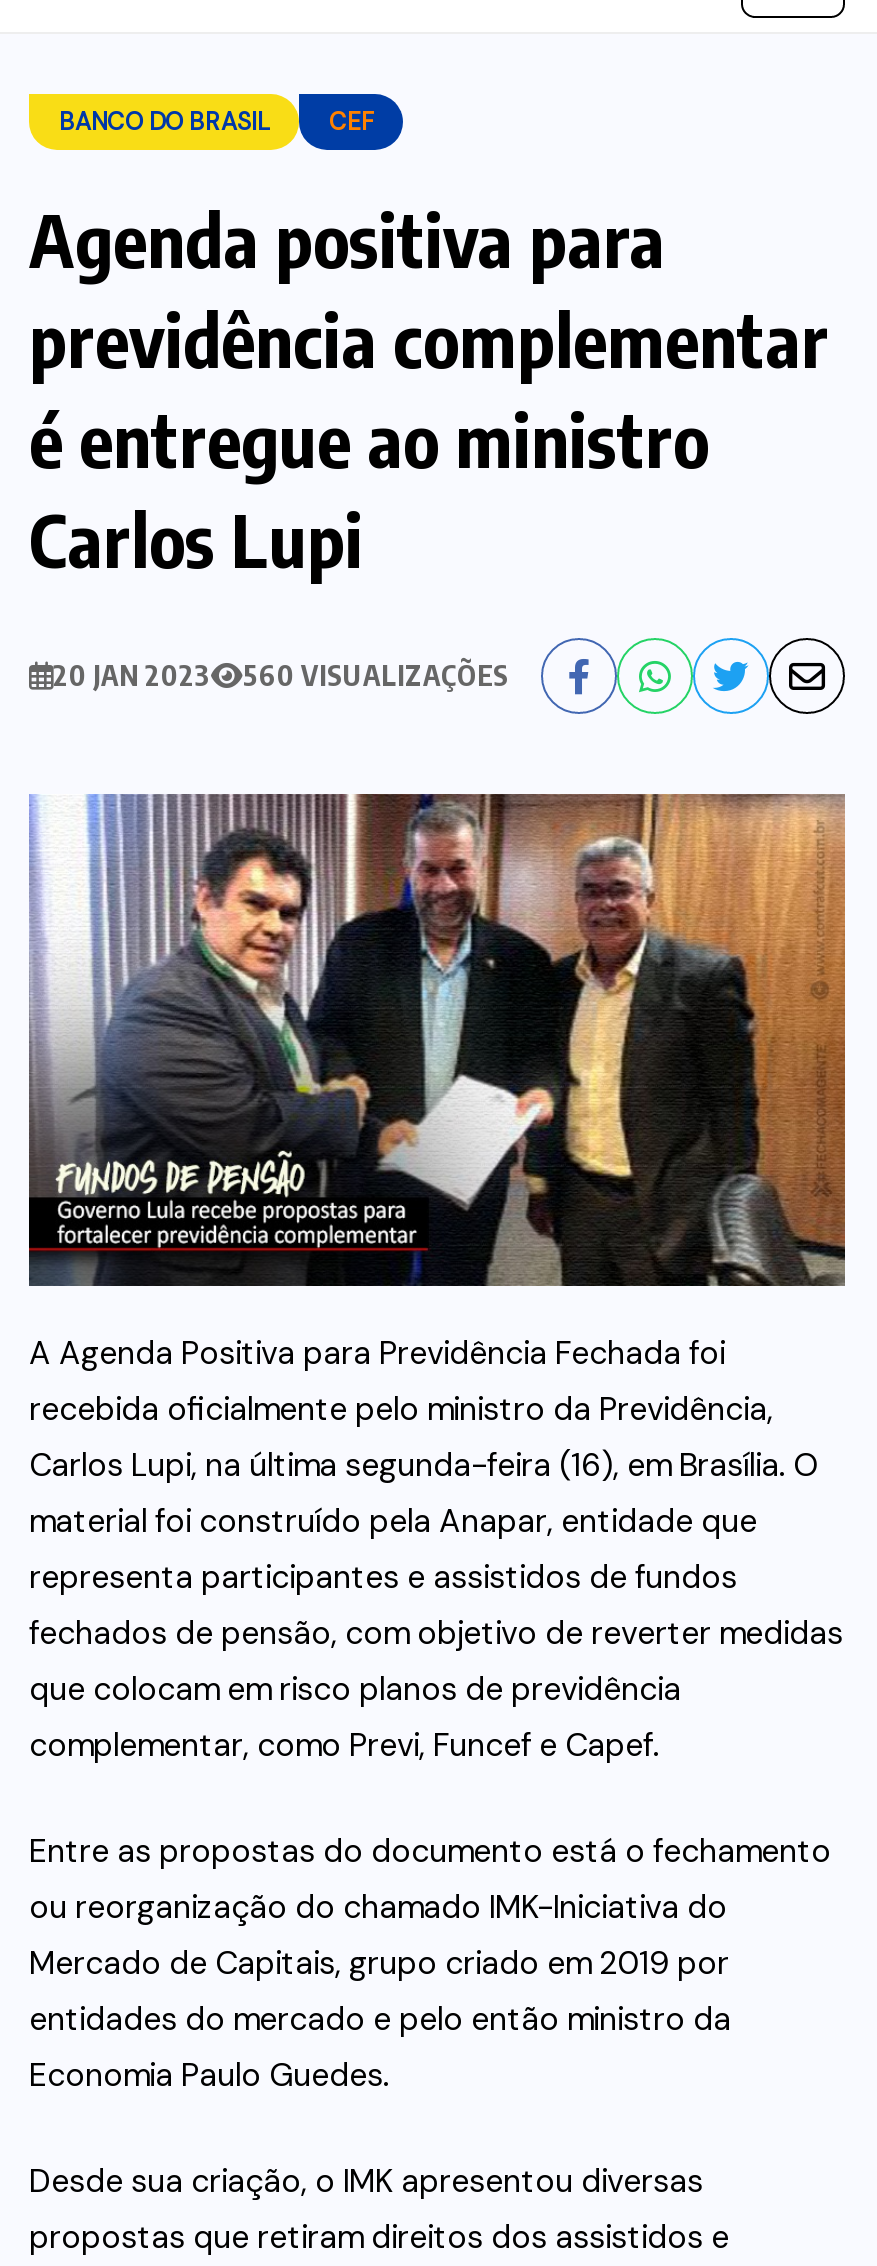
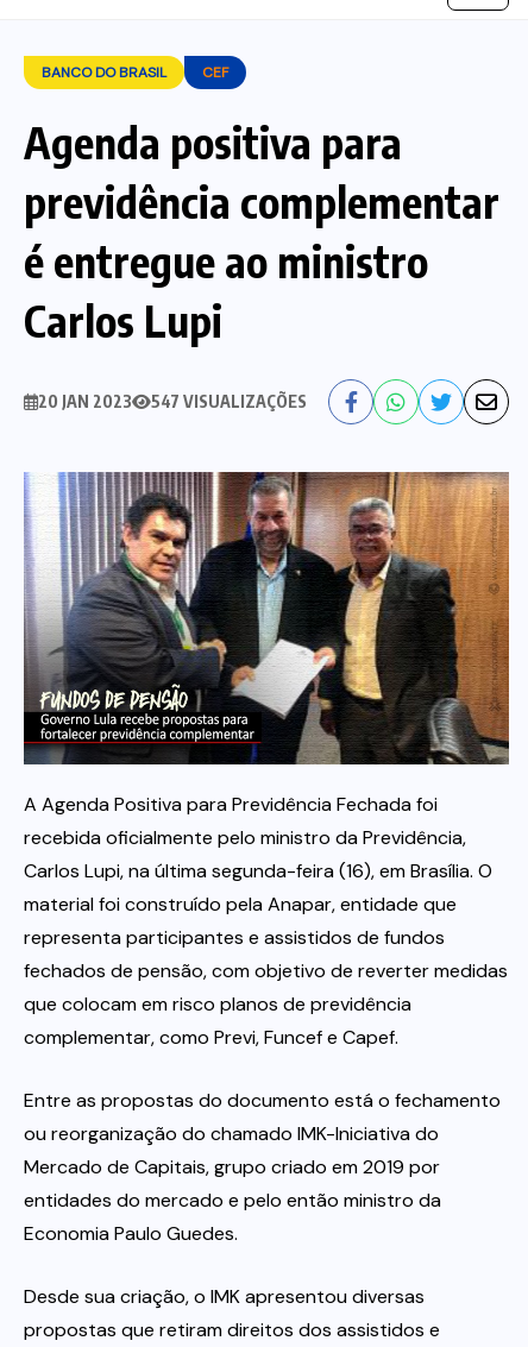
[243,658,509,692] 560 VISUALIZAÇÕES -> [151,391,307,411] 547 VISUALIZAÇÕES

